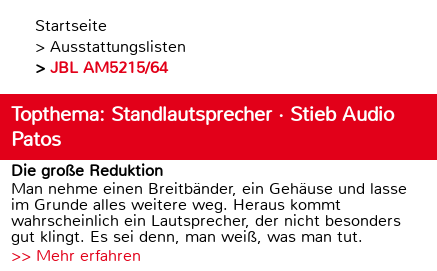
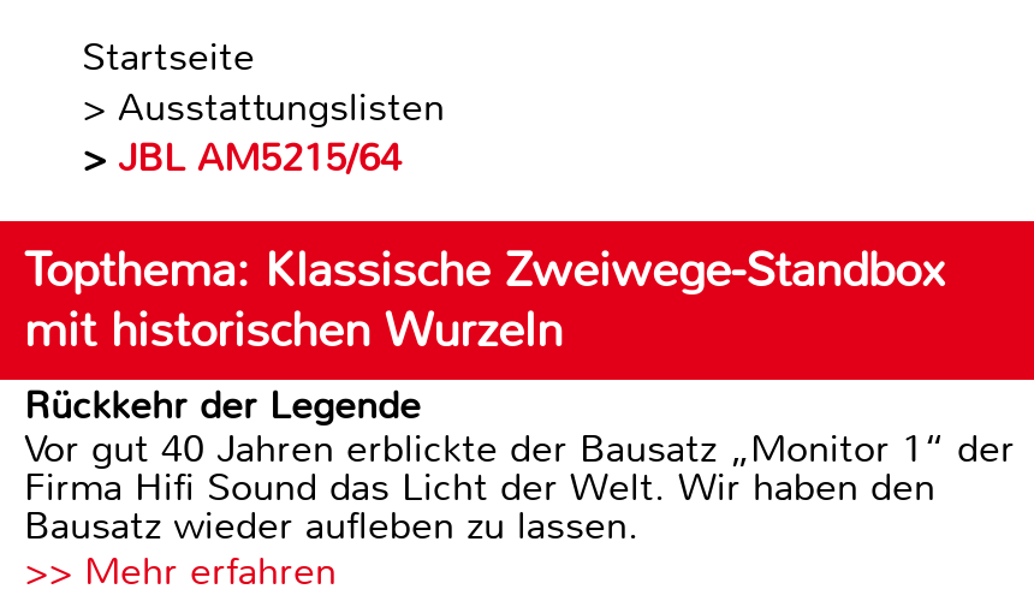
[11,102,407,247] Topthema: Standlautsprecher · Stieb Audio | Patos | Die große Reduktion | Man nehme einen Breitbänder, ein Gehäuse und lasse | im Grunde alles weitere weg. Heraus kommt | wahrscheinlich ein Lautsprecher, der nicht besonders | gut klingt. Es sei denn, man weiß, was man tut. -> [24,240,1015,551] Topthema: Klassische Zweiwege-Standbox | mit historischen Wurzeln | Rückkehr der Legende | Vor gut 40 Jahren erblickte der Bausatz „Monitor 1“ der | Firma Hifi Sound das Licht der Welt. Wir haben den | Bausatz wieder aufleben zu lassen.

